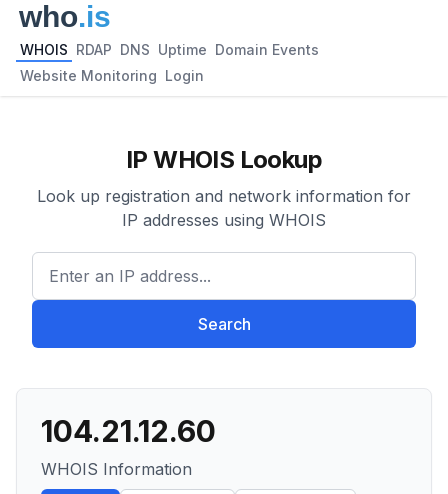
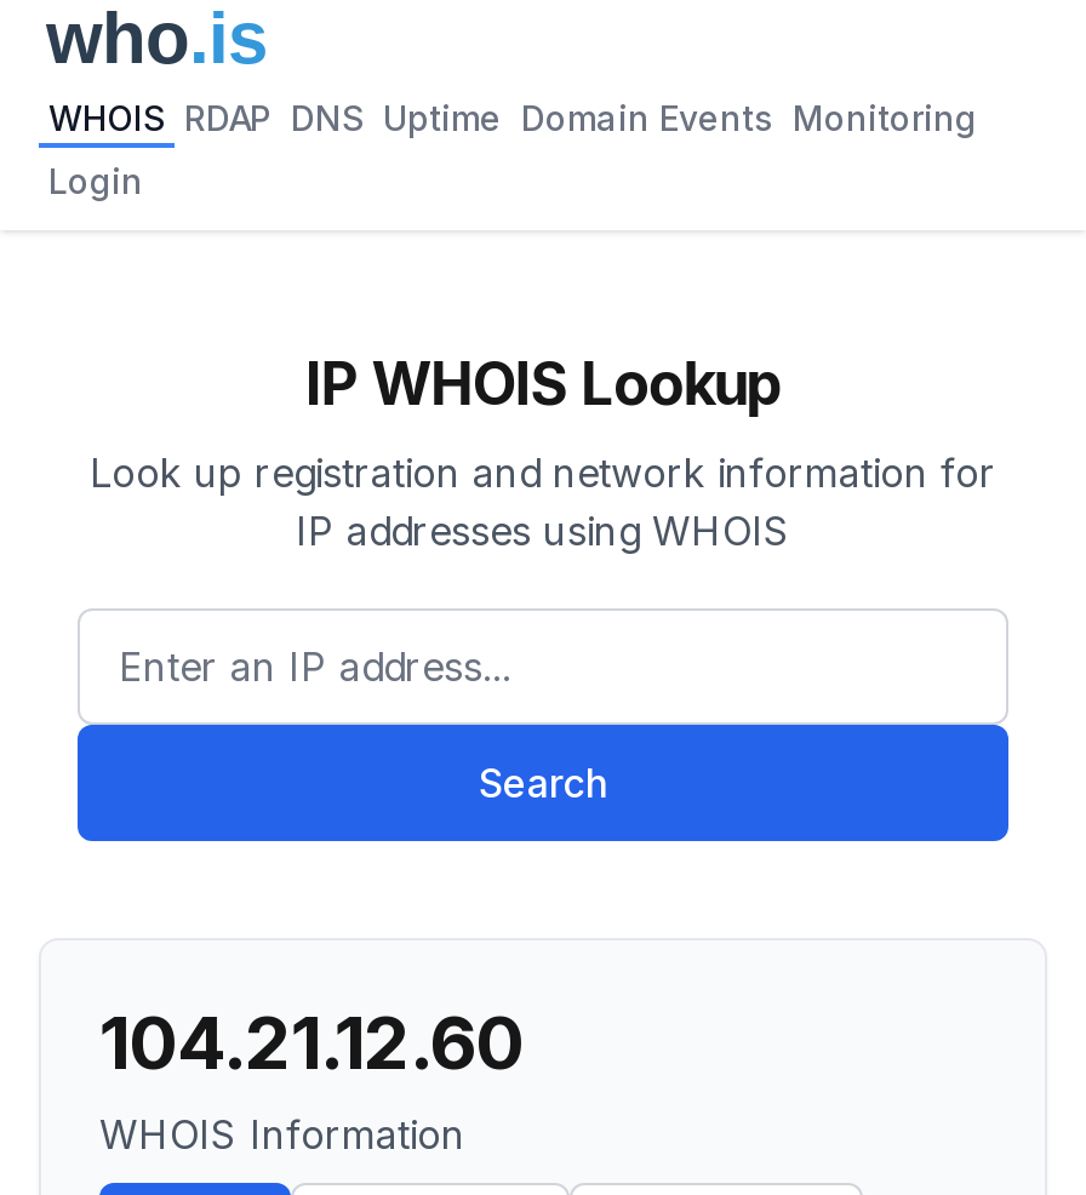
[20,41,319,58] WHOIS RDAP DNS Uptime Domain Events -> [48,97,977,138] WHOIS RDAP DNS Uptime Domain Events Monitoring
[20,67,204,84] Website Monitoring Login -> [48,160,143,201] Login

